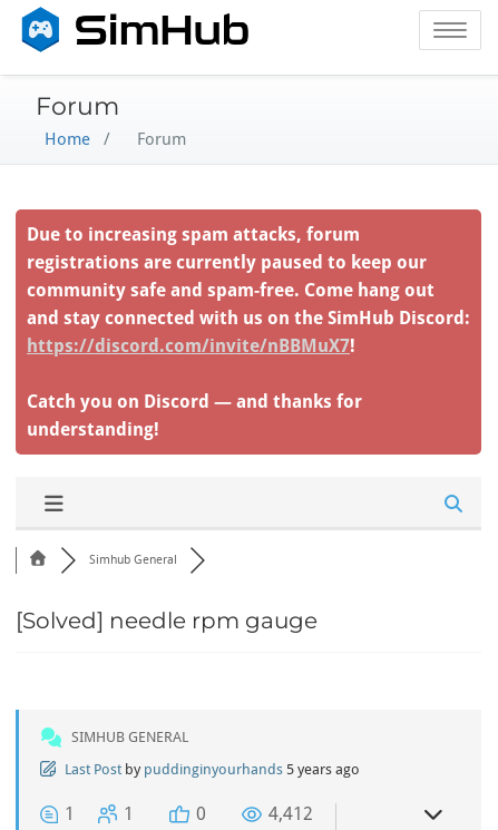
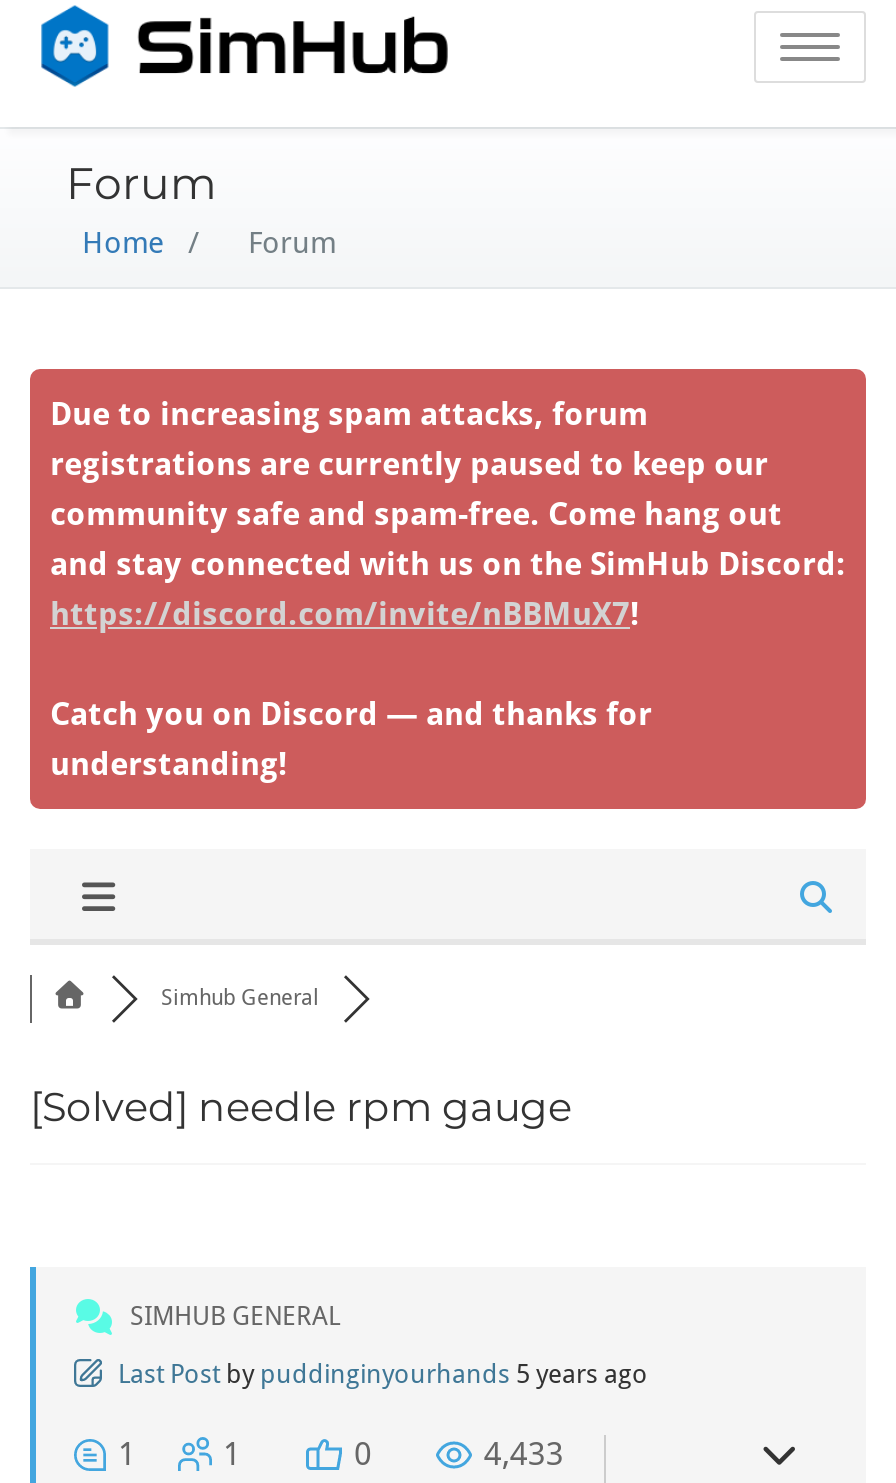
[268,803,313,824] 4,412 -> [484,1435,564,1473] 4,433

